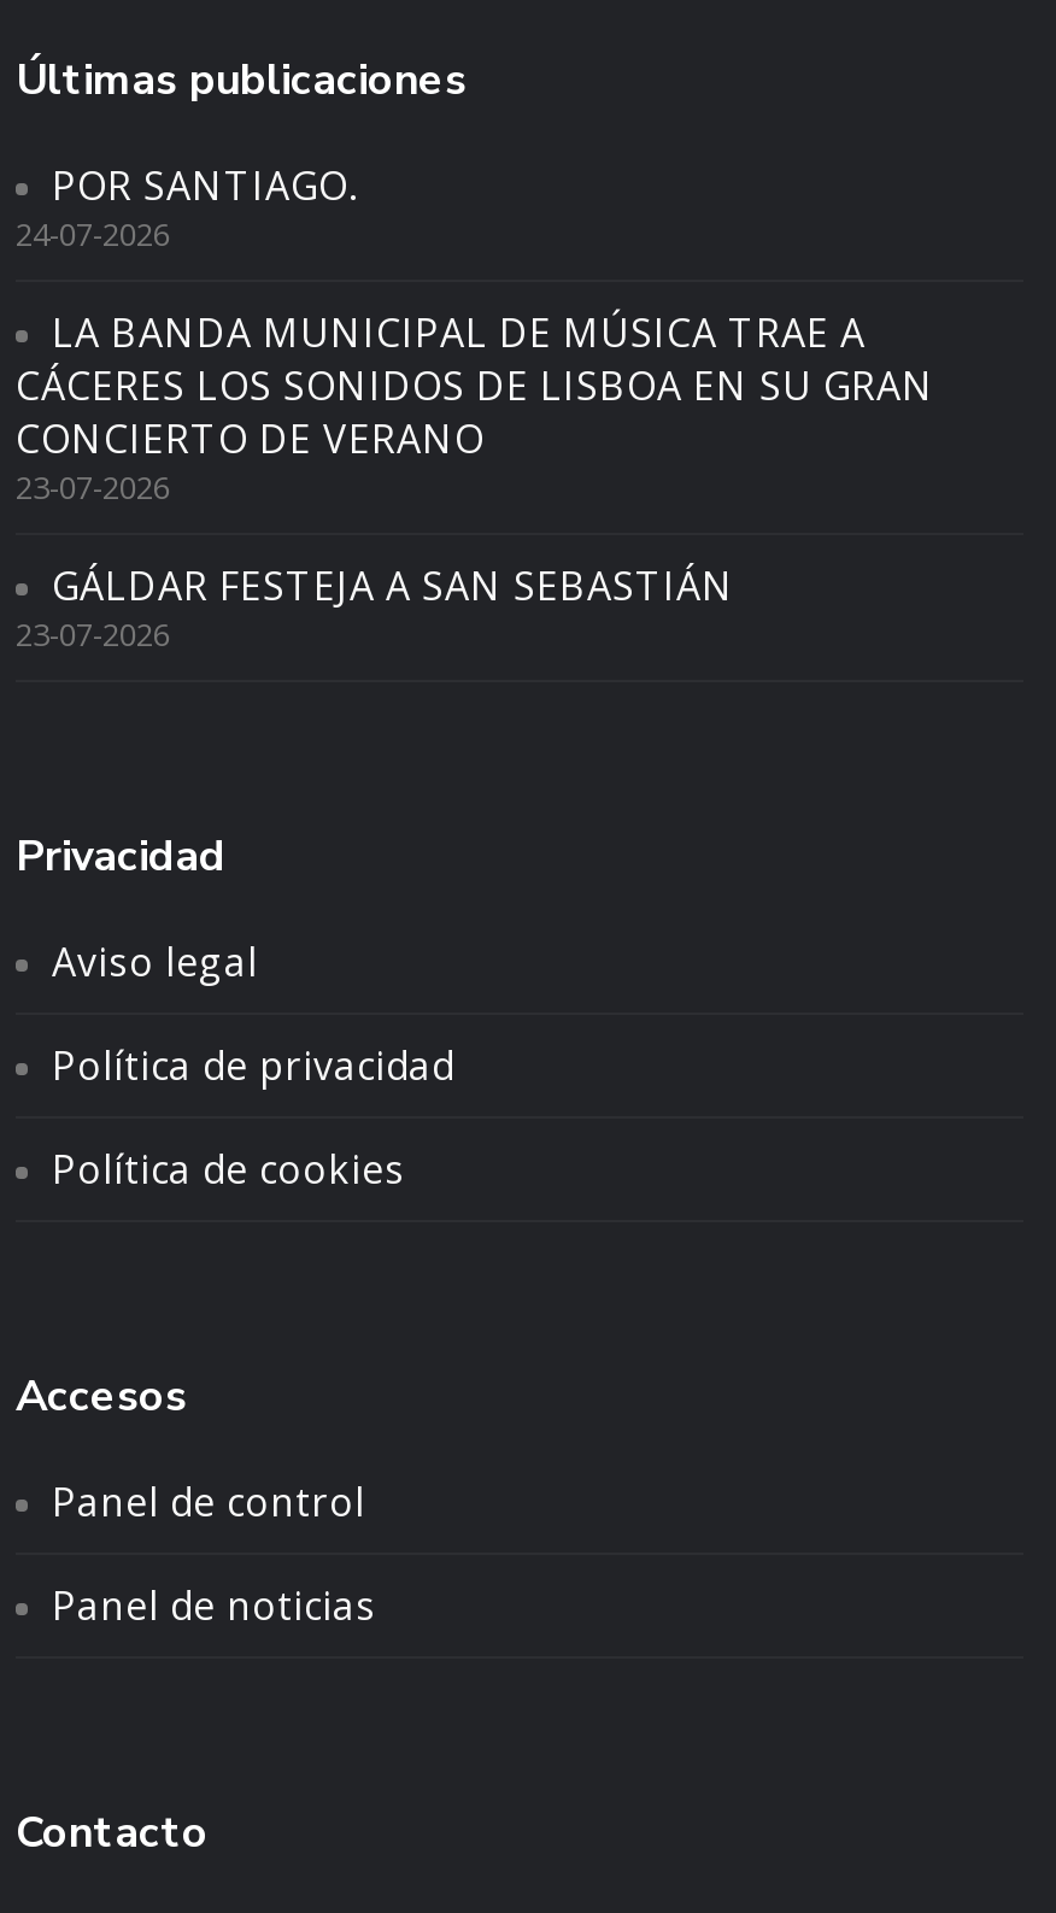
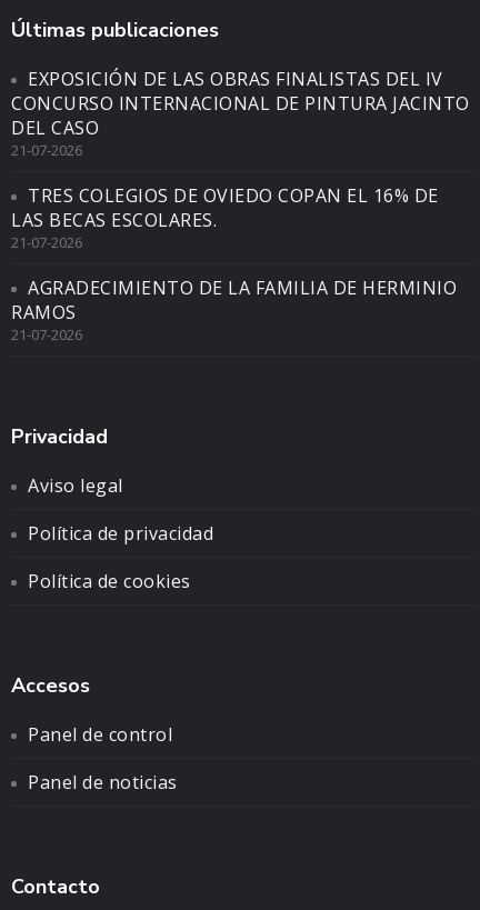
[16,159,357,256] POR SANTIAGO. | 24-07-2026 -> [11,67,469,160] EXPOSICIÓN DE LAS OBRAS FINALISTAS DEL IV | CONCURSO INTERNACIONAL DE PINTURA JACINTO | DEL CASO | 21-07-2026
[16,306,934,509] LA BANDA MUNICIPAL DE MÚSICA TRAE A | CÁCERES LOS SONIDOS DE LISBOA EN SU GRAN | CONCIERTO DE VERANO | 23-07-2026 -> [11,183,438,252] TRES COLEGIOS DE OVIEDO COPAN EL 16% DE | LAS BECAS ESCOLARES. | 21-07-2026
[16,560,734,656] GÁLDAR FESTEJA A SAN SEBASTIÁN | 23-07-2026 -> [11,276,457,345] AGRADECIMIENTO DE LA FAMILIA DE HERMINIO | RAMOS | 21-07-2026

